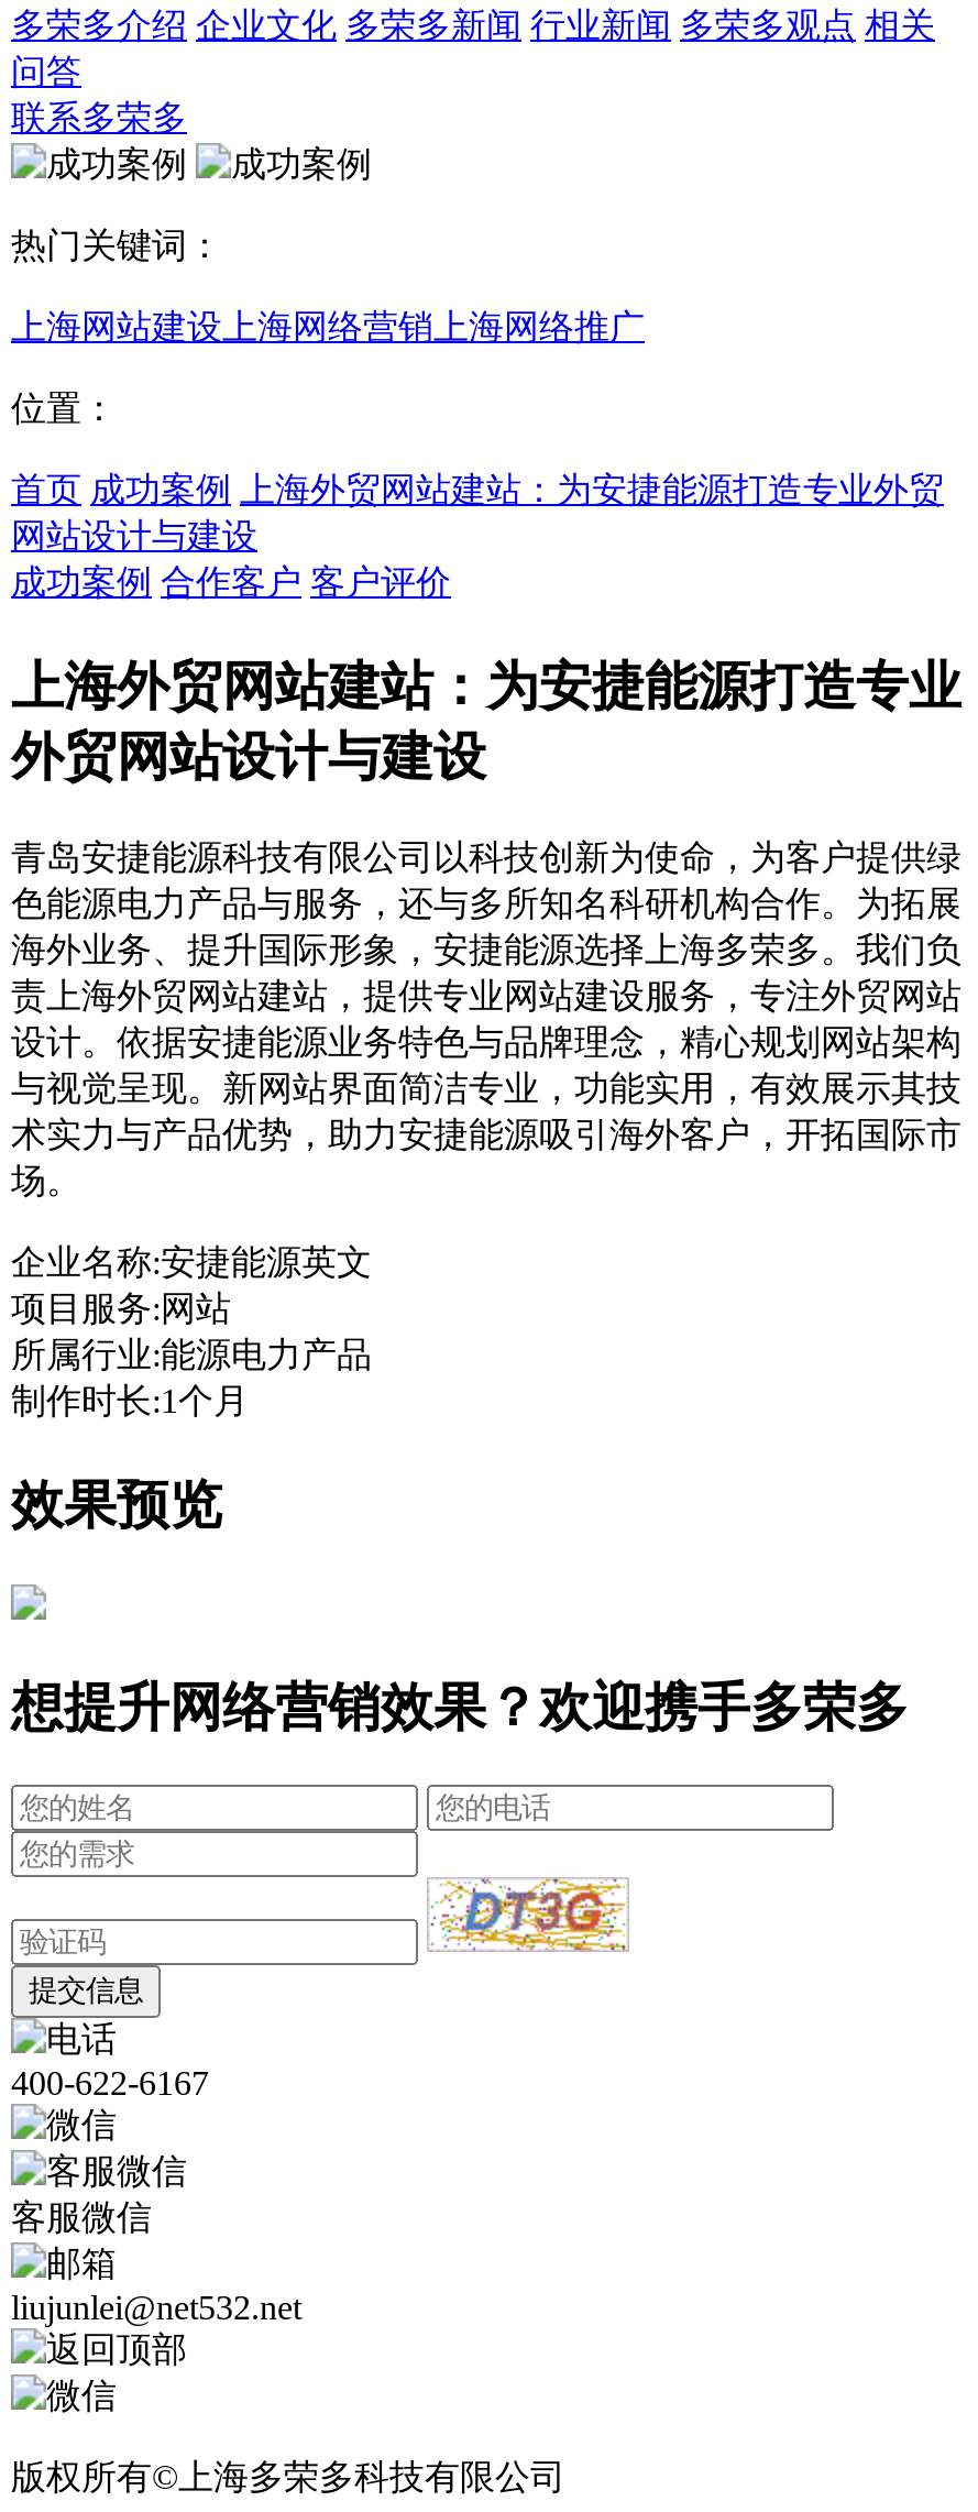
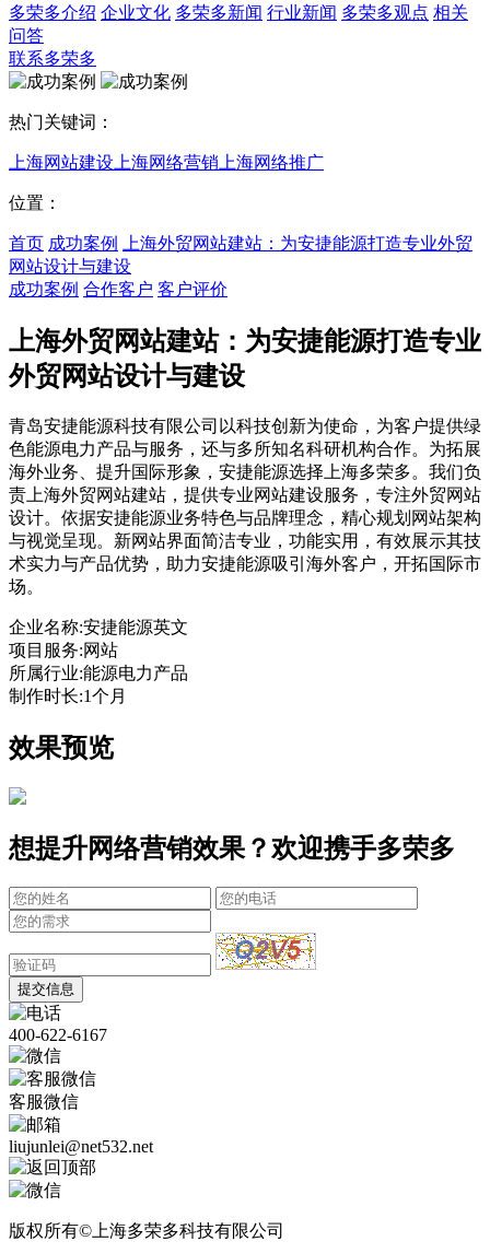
[431,1879,627,1952] [image] -> [215,933,315,970] [image]

